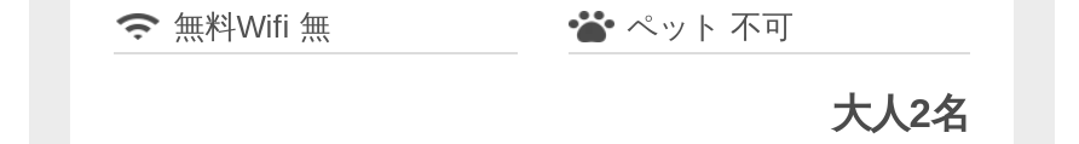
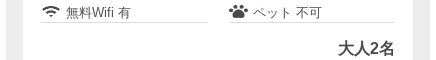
[173,10,331,46] 無料Wifi 無 -> [66,5,131,20] 無料Wifi 有

